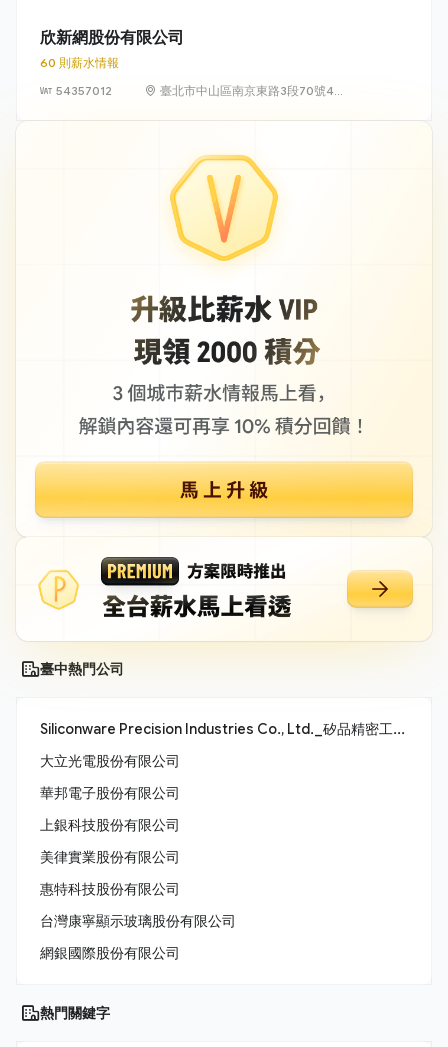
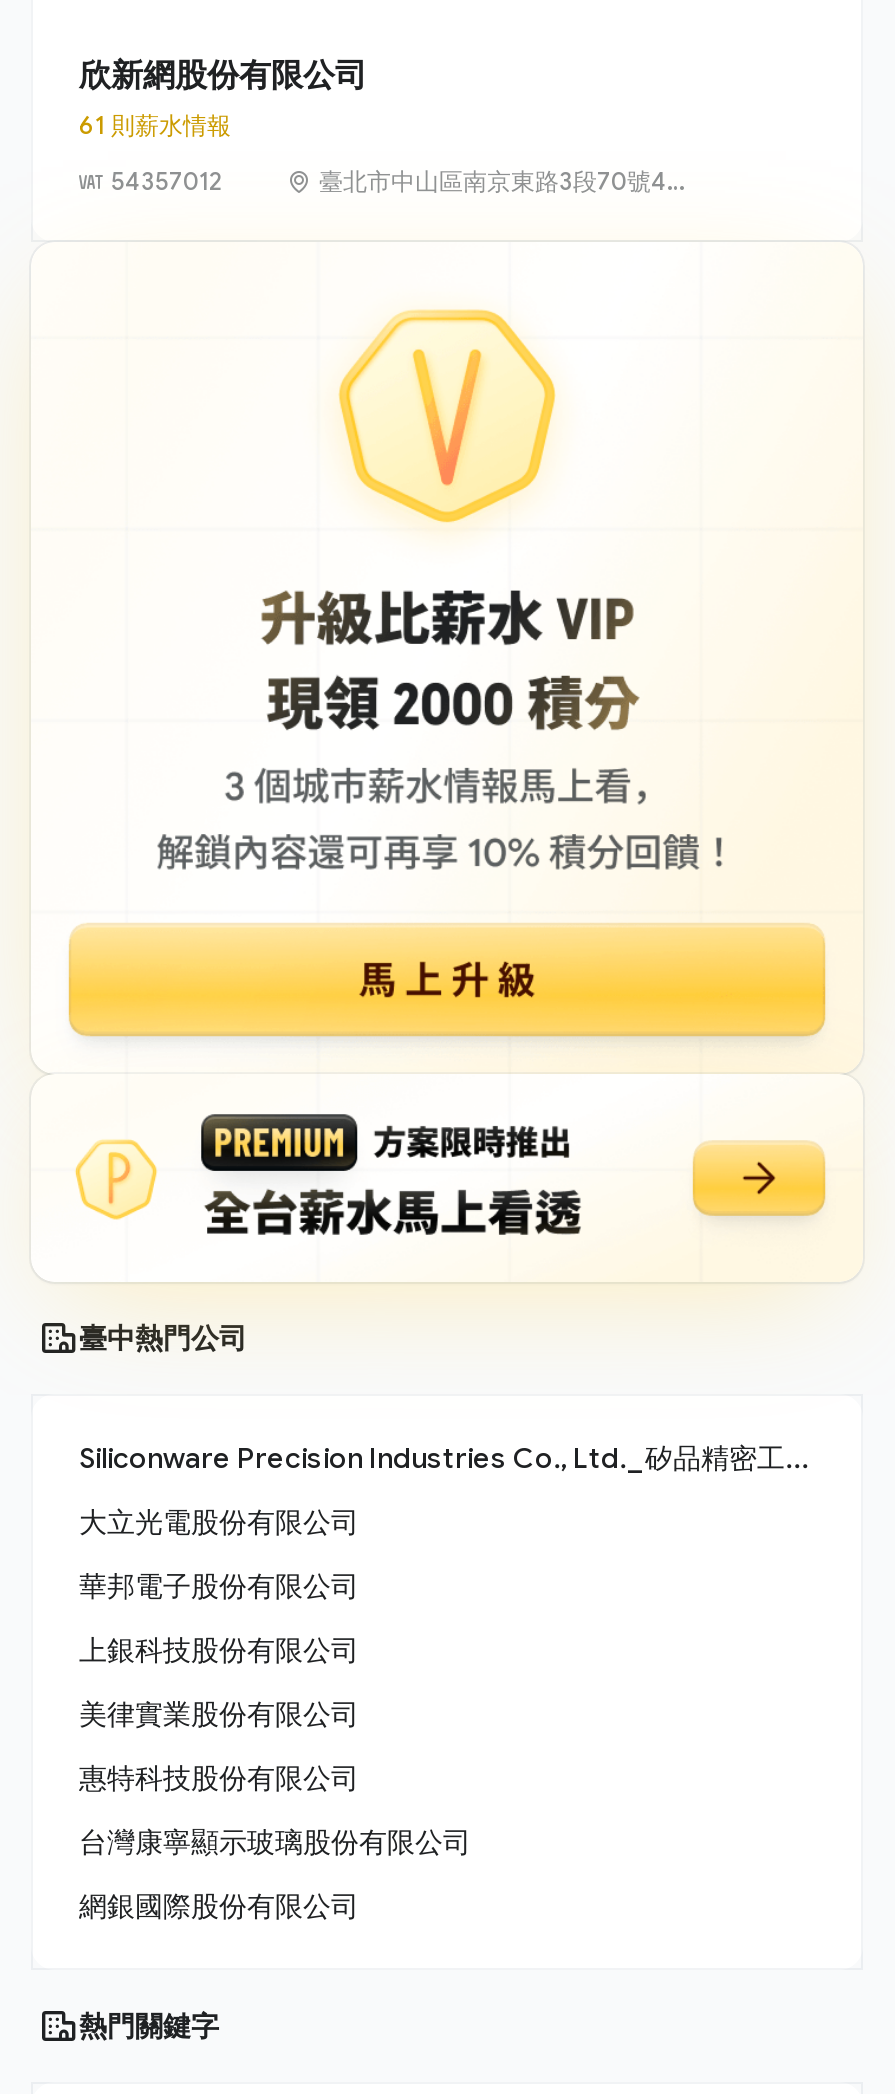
[40,55,119,70] 60 則薪水情報 -> [79,110,231,140] 61 則薪水情報

